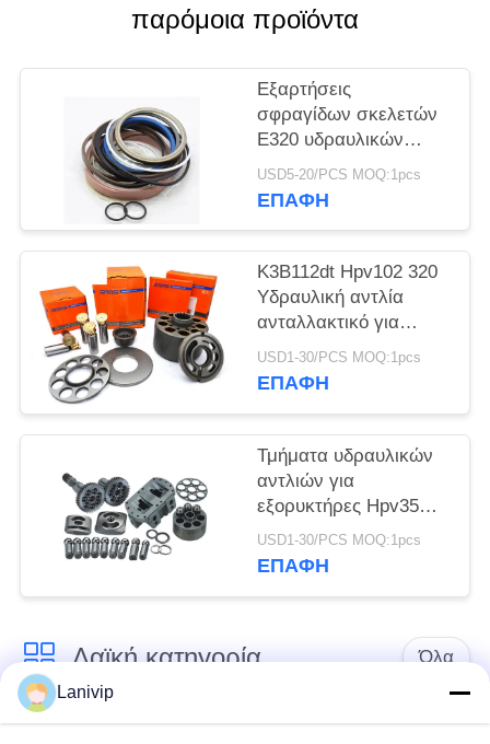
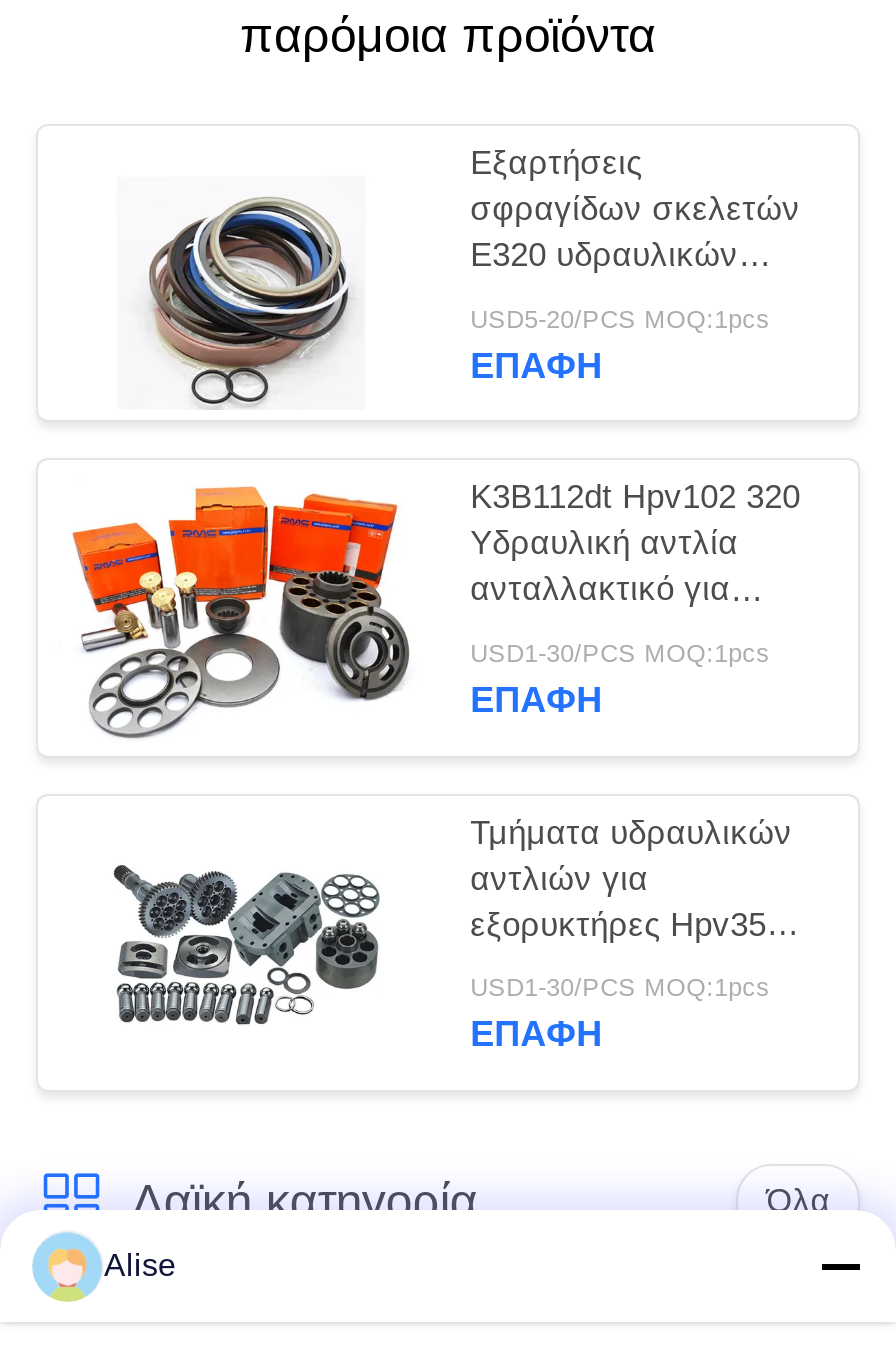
[57,683,114,701] Lanivip -> [104,1248,176,1282] Alise

